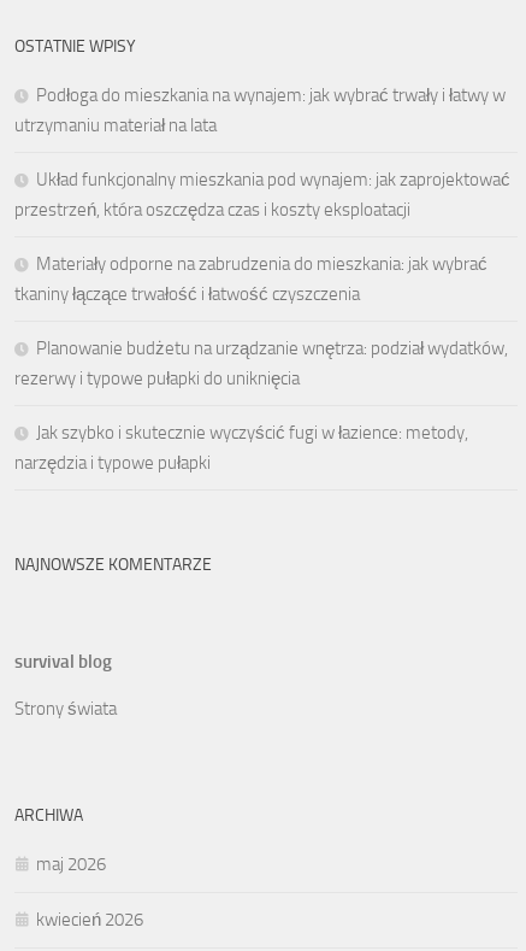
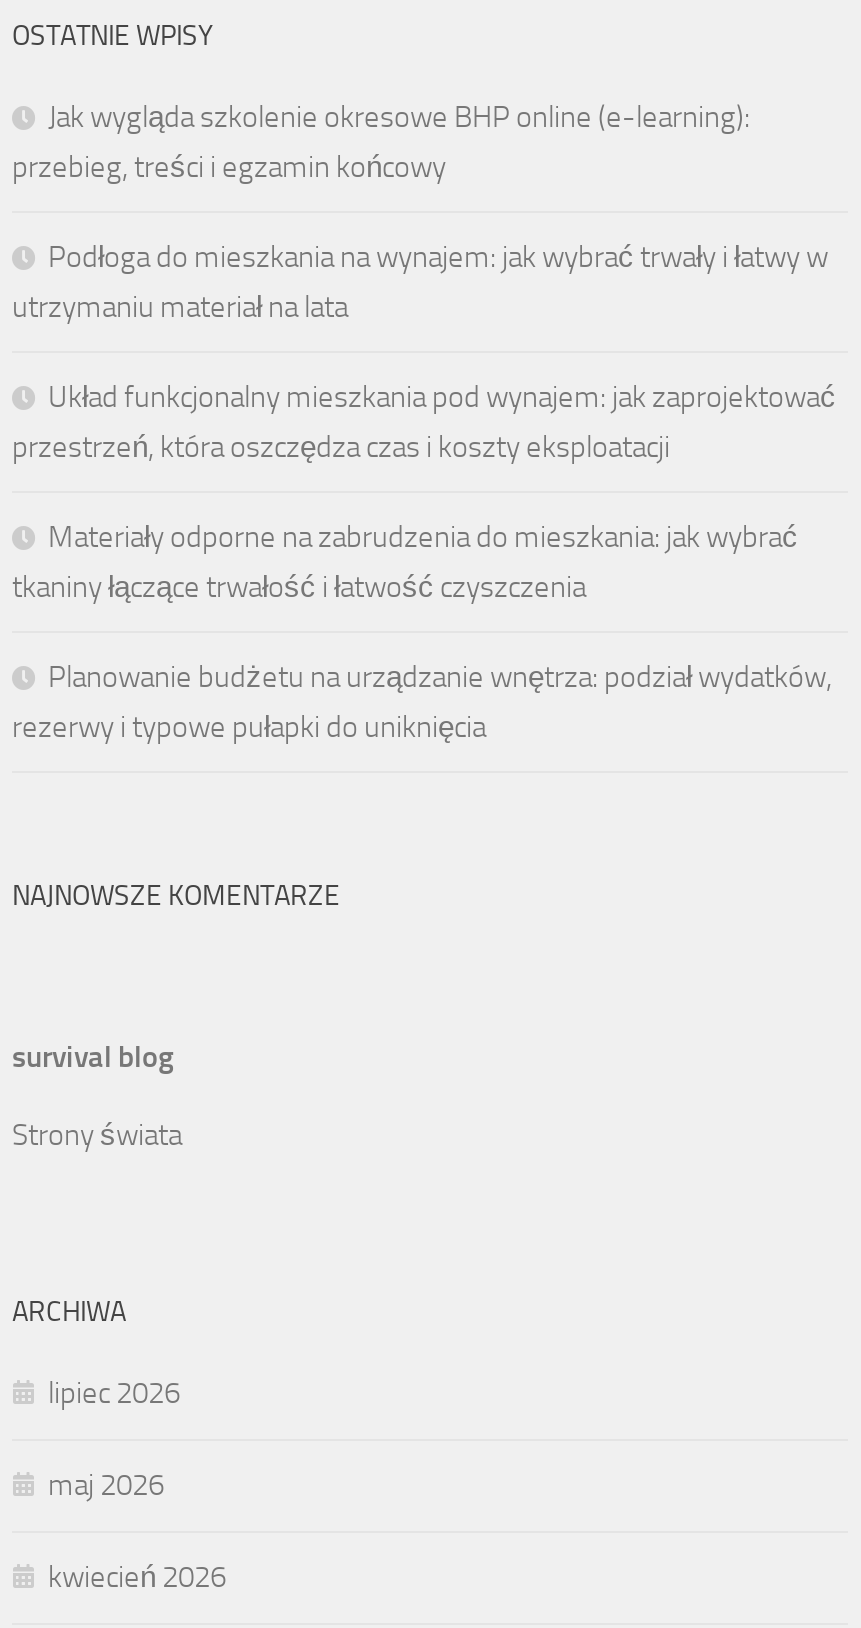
none -> [12,99,750,185] Jak wygląda szkolenie okresowe BHP online (e-learning): | przebieg, treści i egzamin końcowy
moved [14,85,510,390] -> [12,239,836,745]: Podłoga do mieszkania na wynajem: jak wybrać trwały i łatwy w | utrzymaniu materiał na lata | Układ funkcjonalny mieszkania pod wynajem: jak zaprojektować | przestrzeń, która oszczędza czas i koszty eksploatacji | Materiały odporne na zabrudzenia do mieszkania: jak wybrać | tkaniny łączące trwałość i łatwość czyszczenia | Planowanie budżetu na urządzanie wnętrza: podział wydatków, | rezerwy i typowe pułapki do uniknięcia
[14,422,468,474] Jak szybko i skutecznie wyczyścić fugi w łazience: metody, | narzędzia i typowe pułapki -> none
none -> [48,1375,180,1411] lipiec 2026

